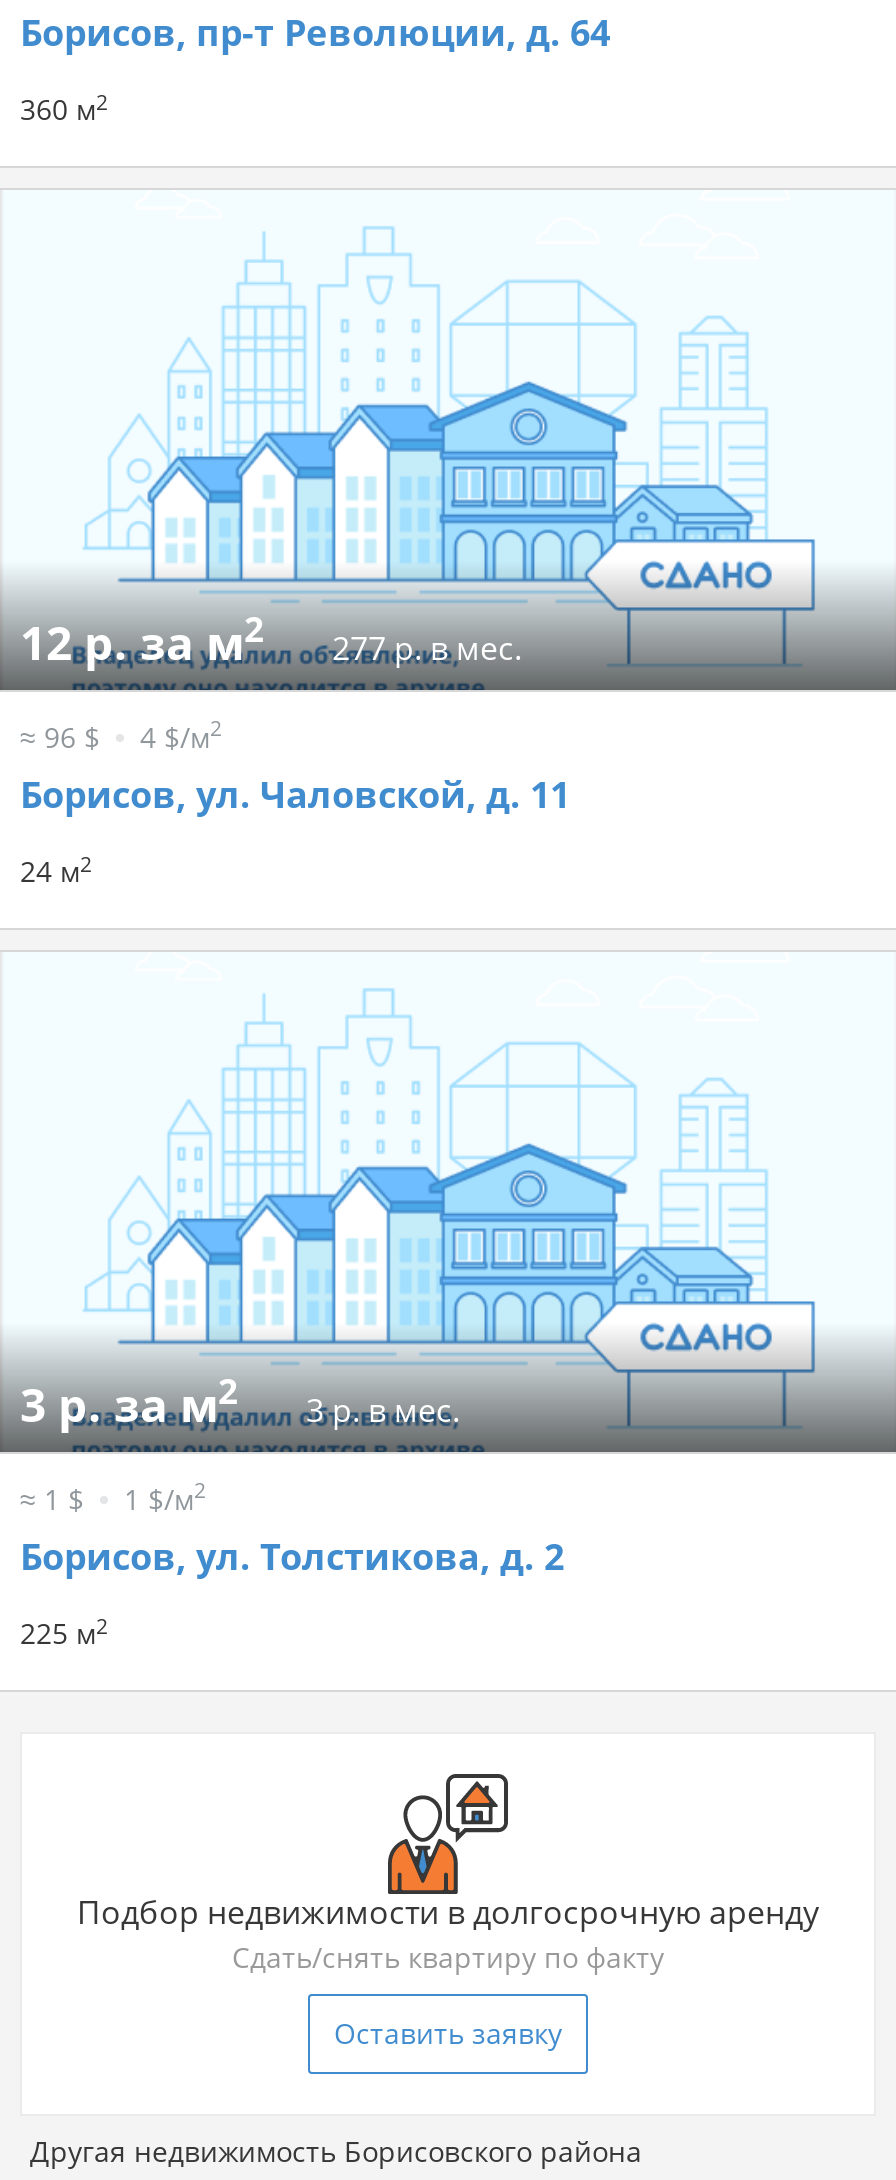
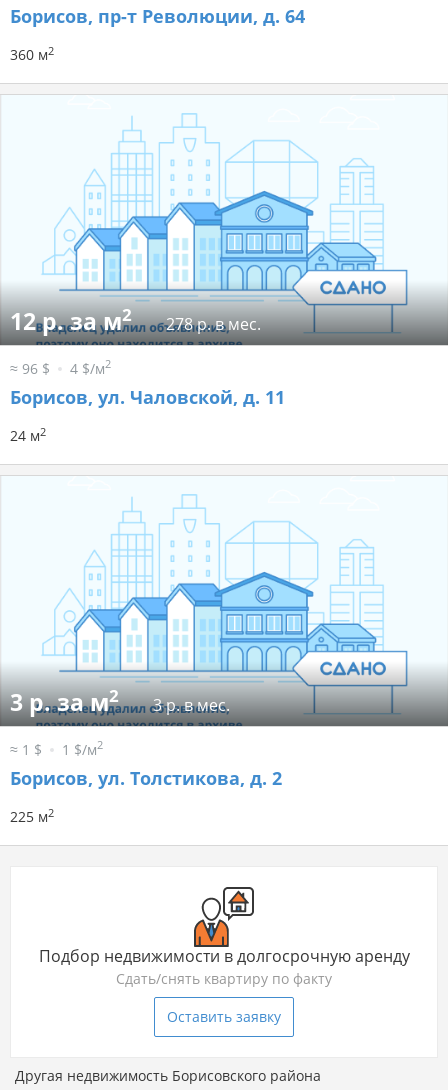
[324,626,522,670] 277 р. в мес. -> [162,313,261,335] 278 р. в мес.

